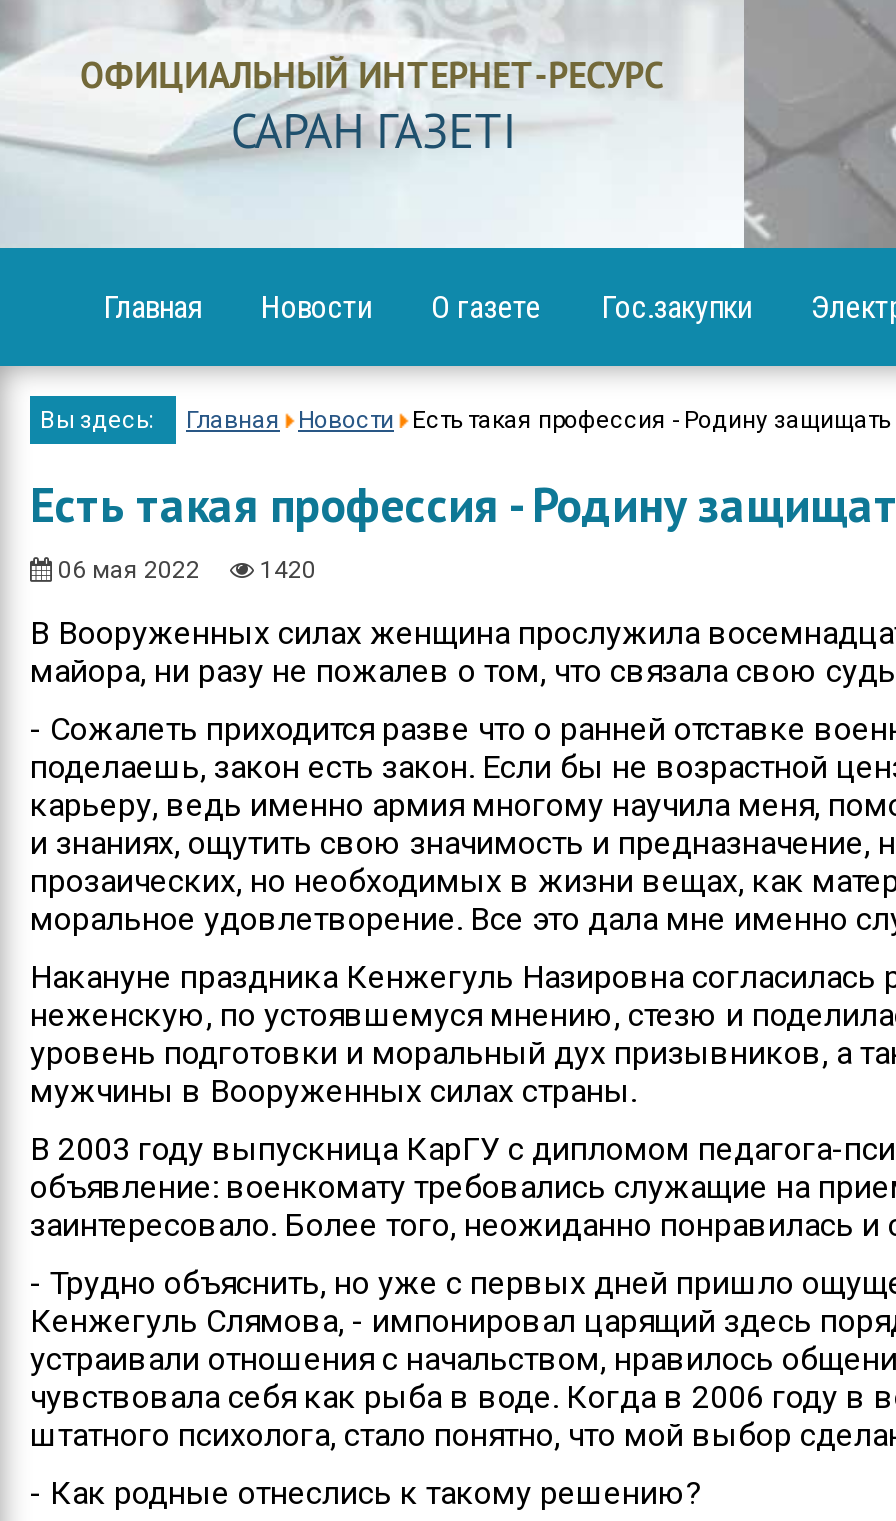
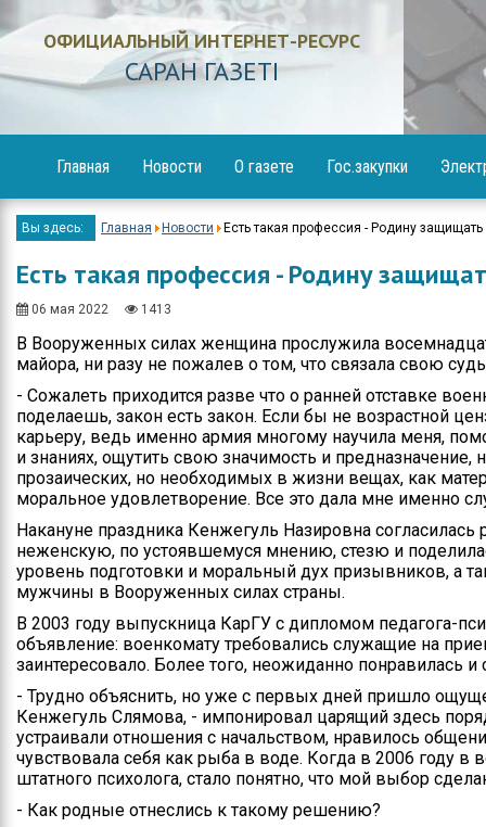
[52,556,316,584] 06 мая 2022 1420 -> [28,302,171,317] 06 мая 2022 1413

